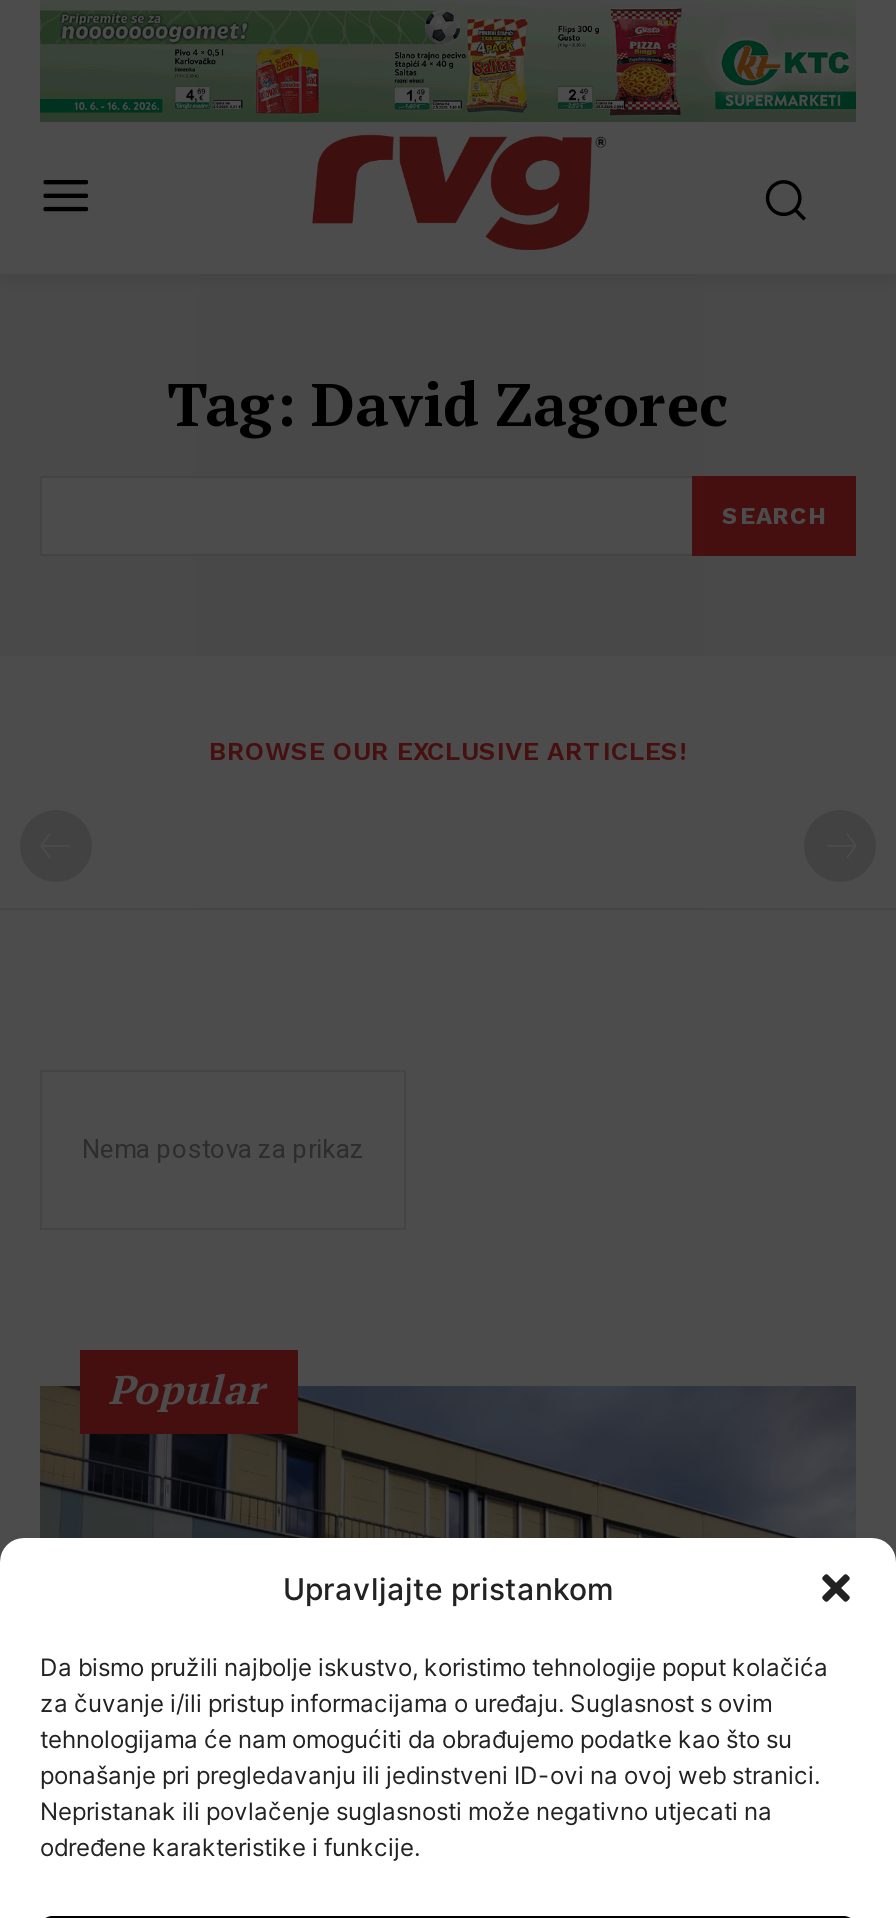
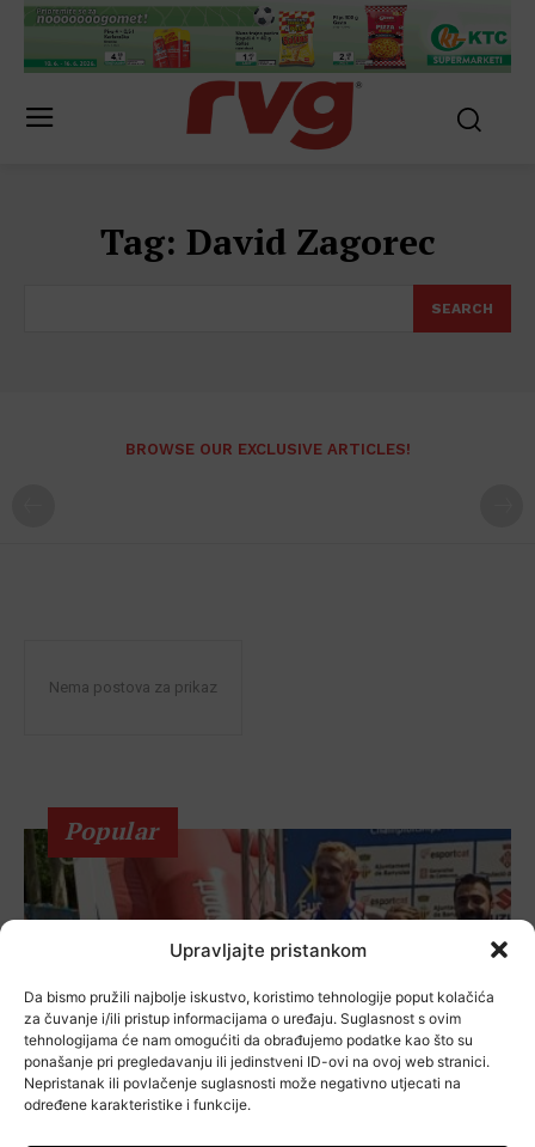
[42,1388,854,1538] [image] -> [24,830,511,920] [image]

